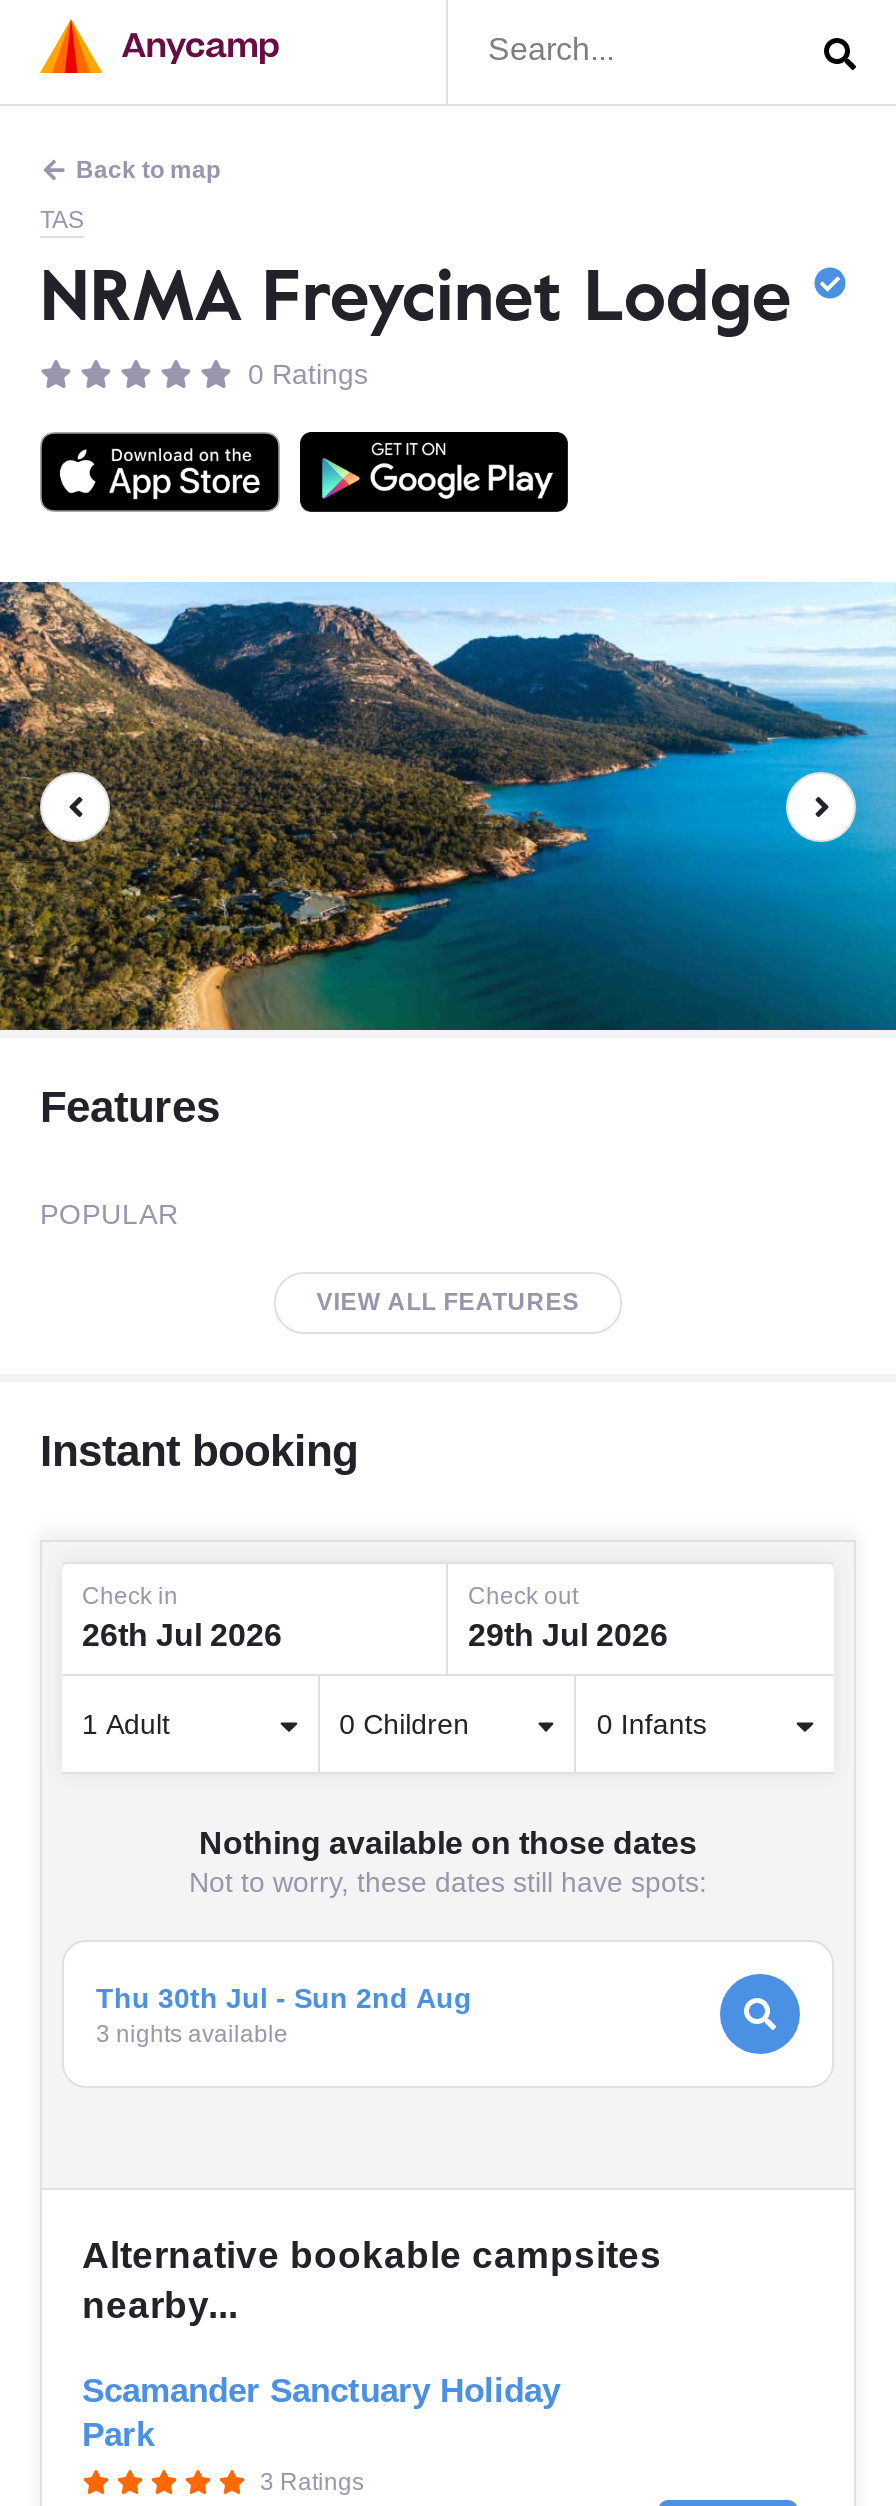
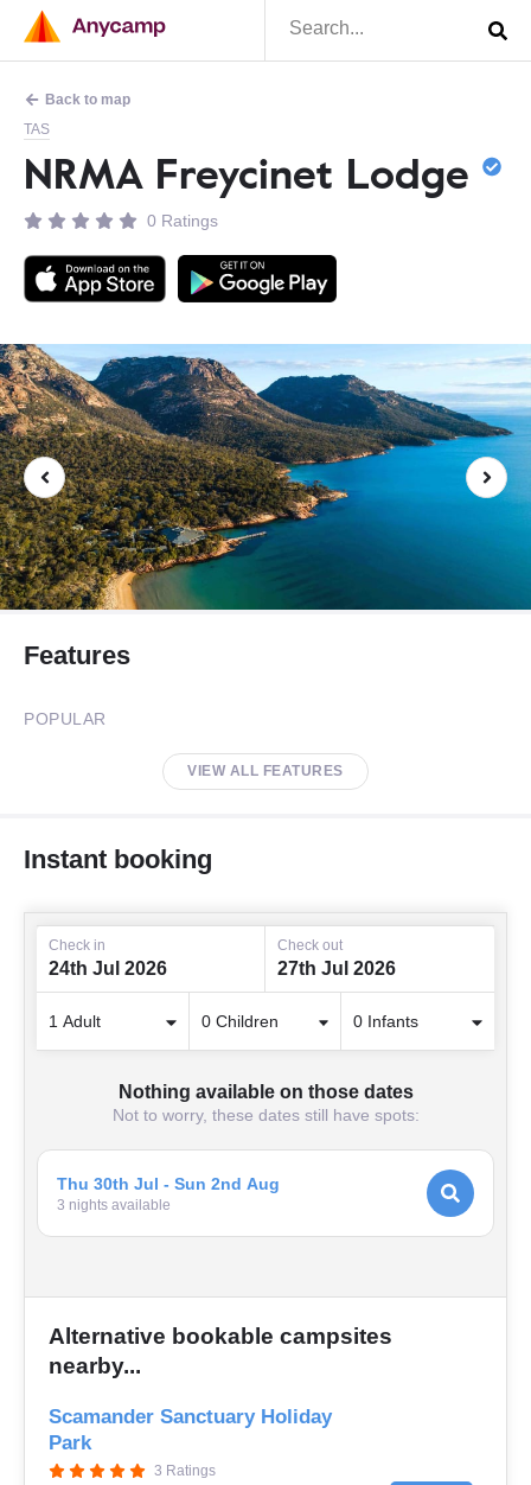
[82,1618,282,1652] 26th Jul 2026 -> [49,958,167,979] 24th Jul 2026
[468,1618,668,1652] 29th Jul 2026 -> [277,958,396,979] 27th Jul 2026

